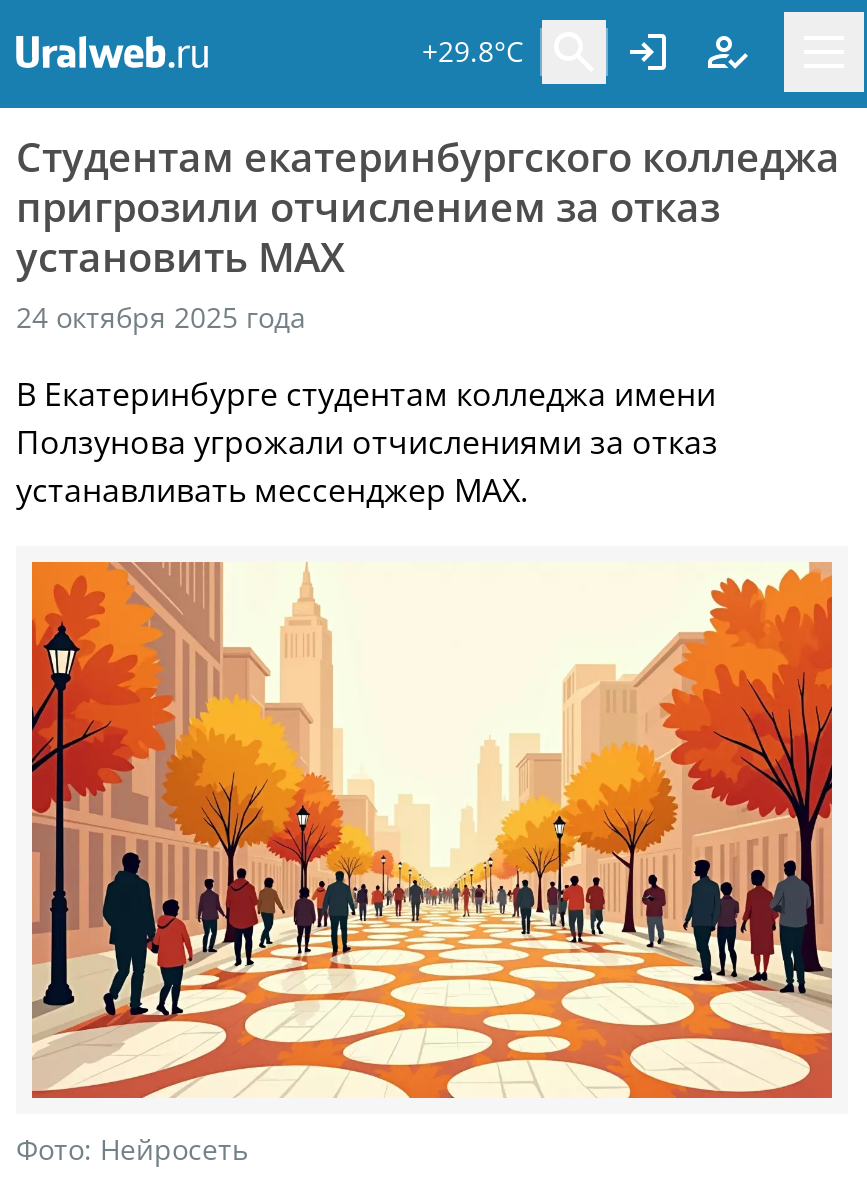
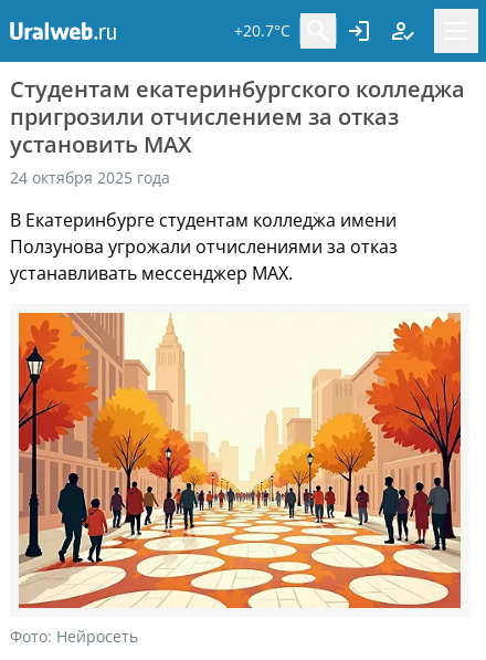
[422,32,524,70] +29.8°C -> [234,20,290,41] +20.7°C

